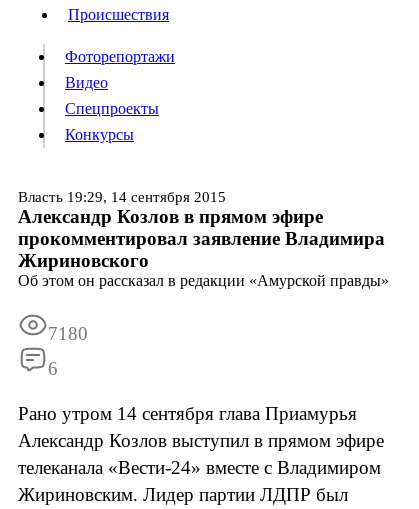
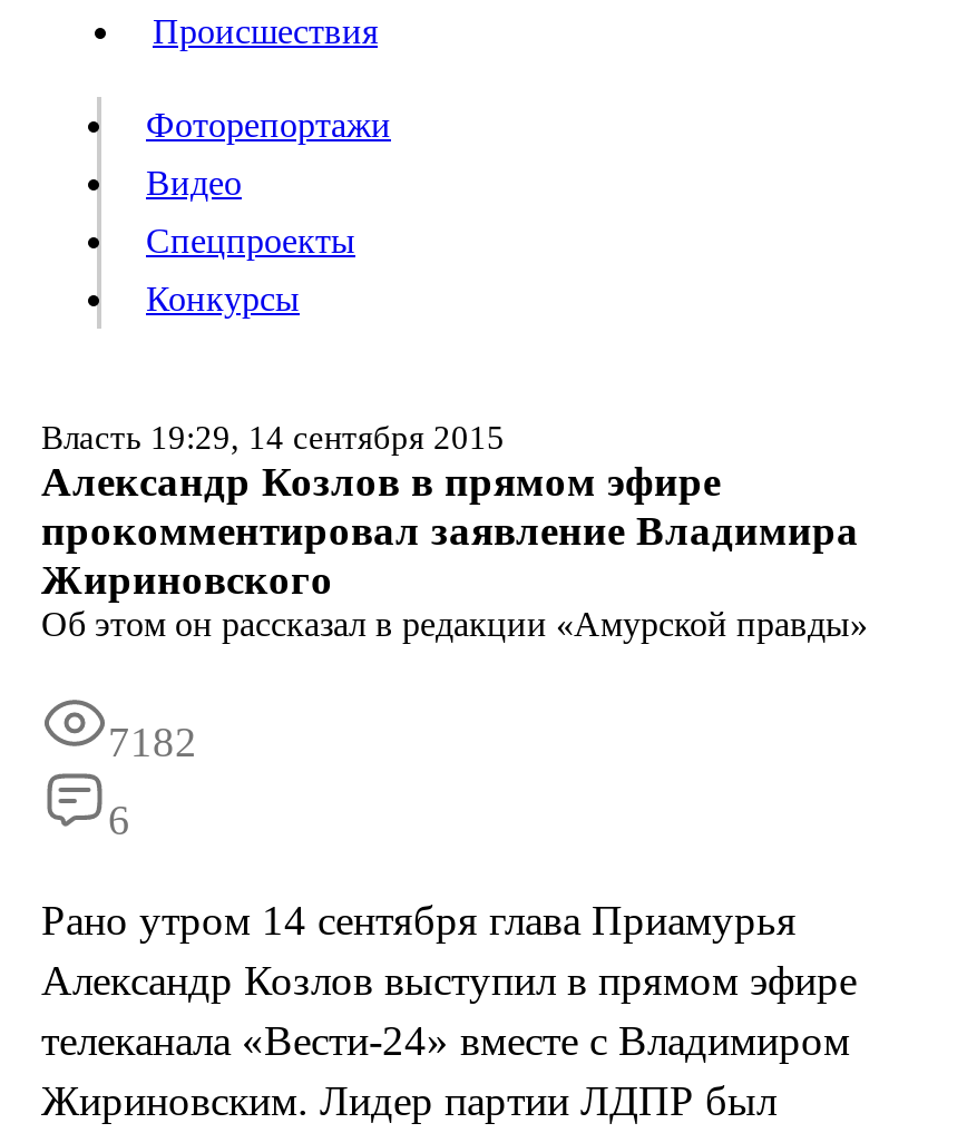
[48,323,88,344] 7180 -> [108,719,197,766] 7182

